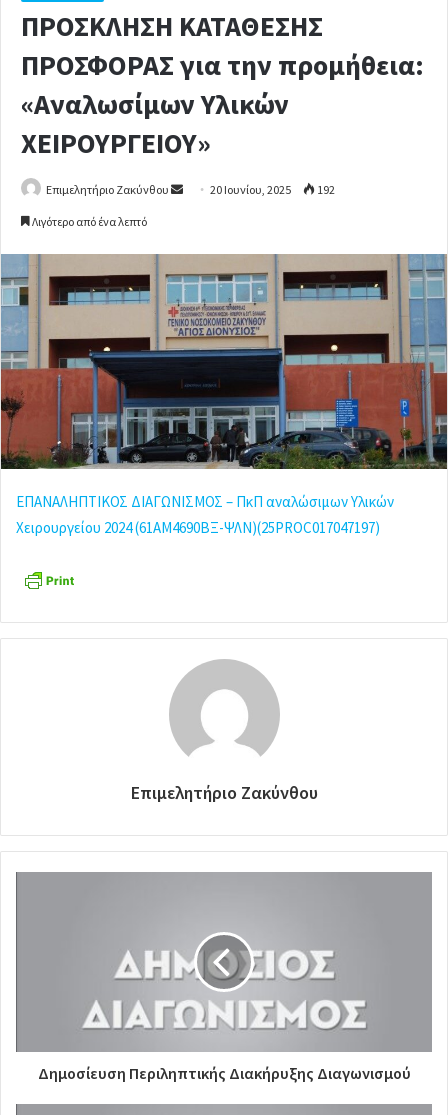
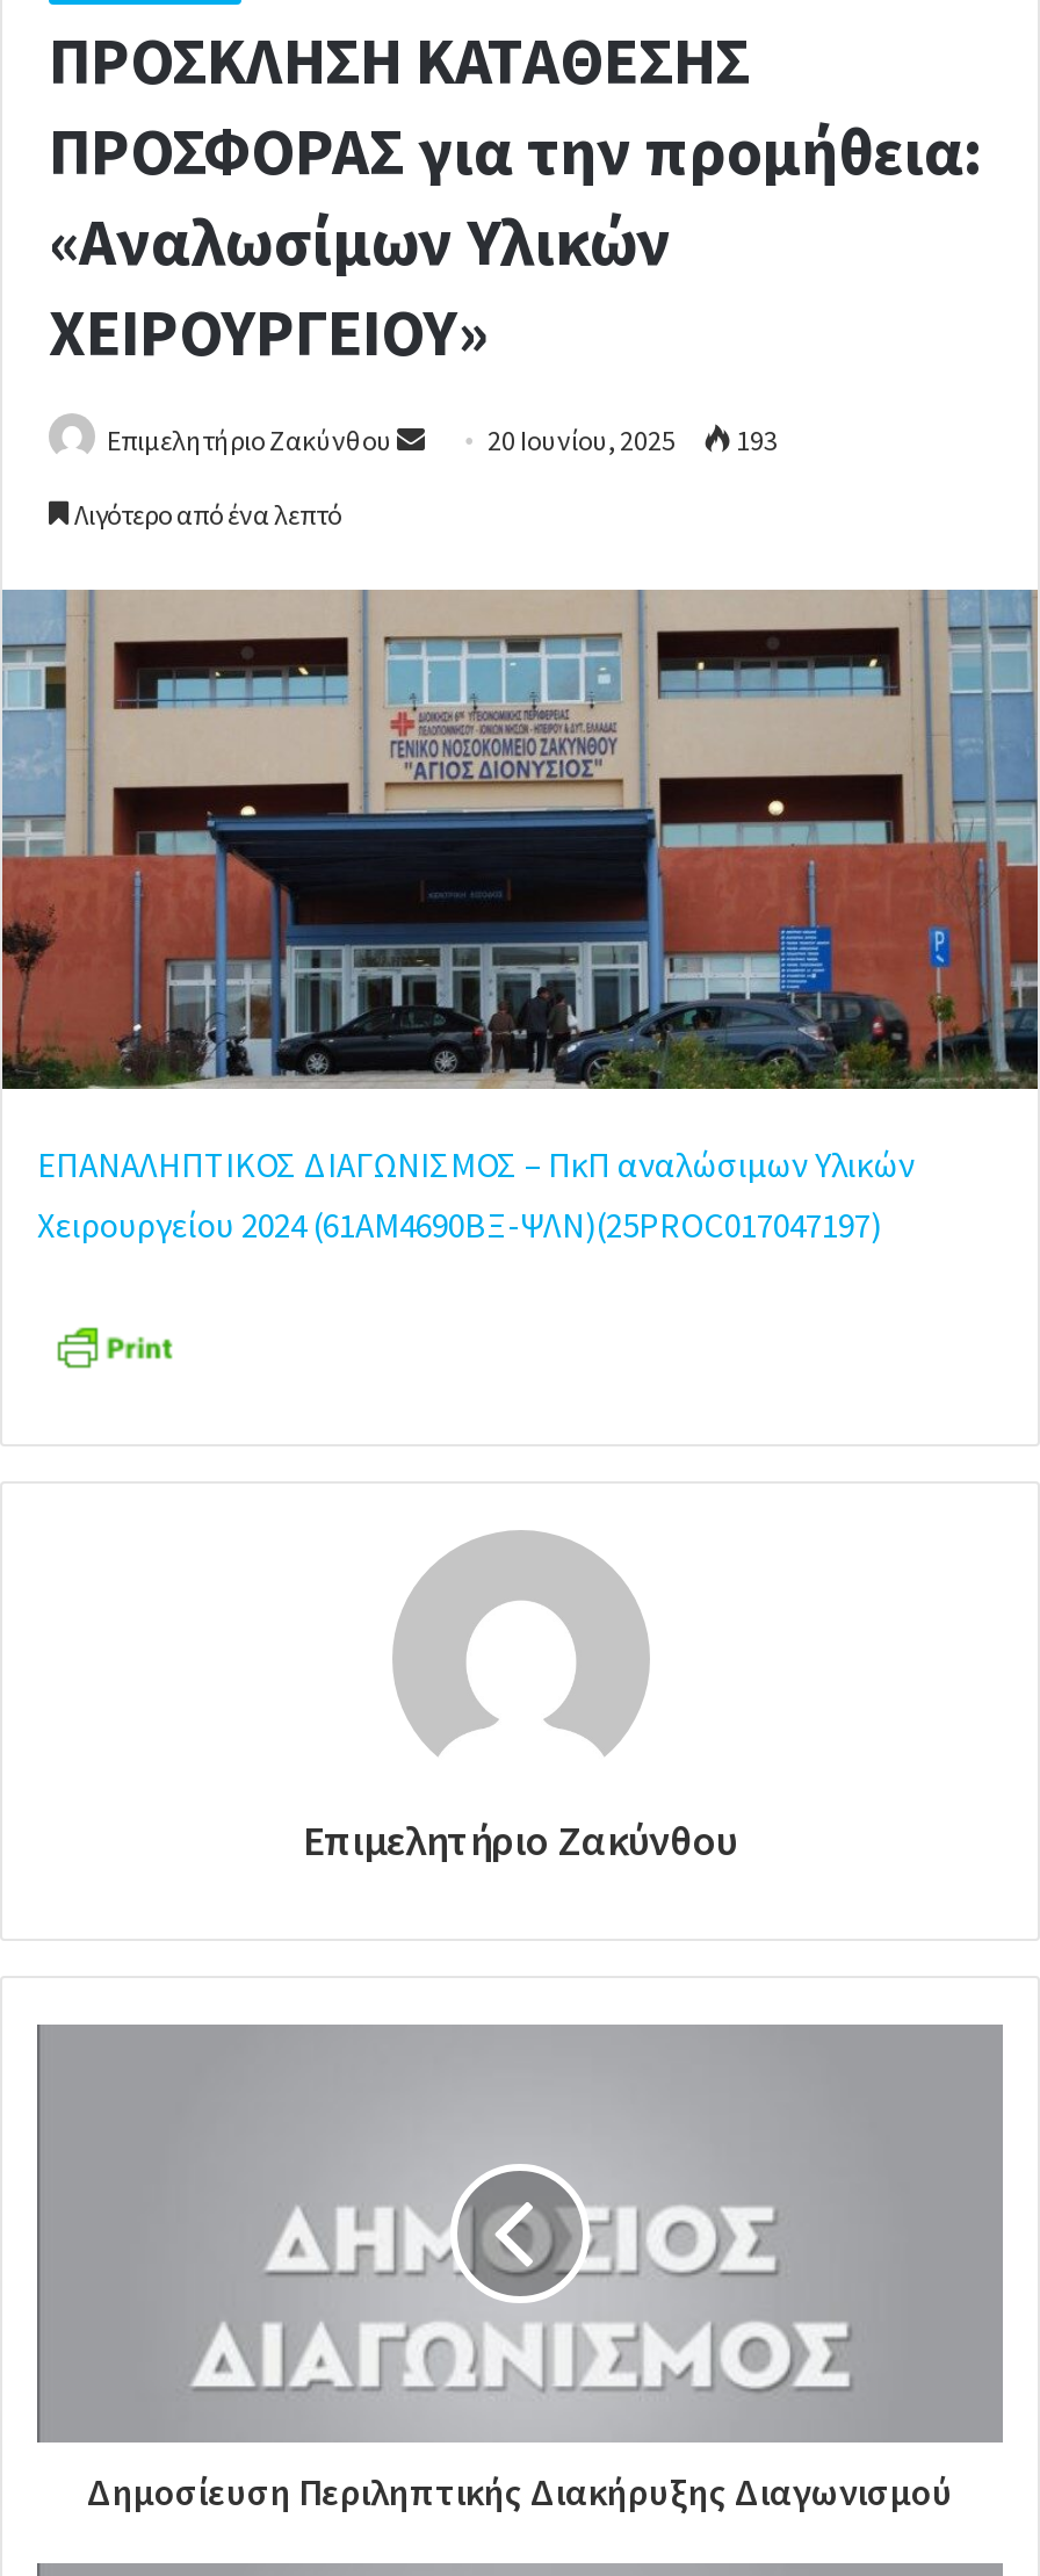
[315,182,335,197] 192 -> [731,422,778,456] 193

